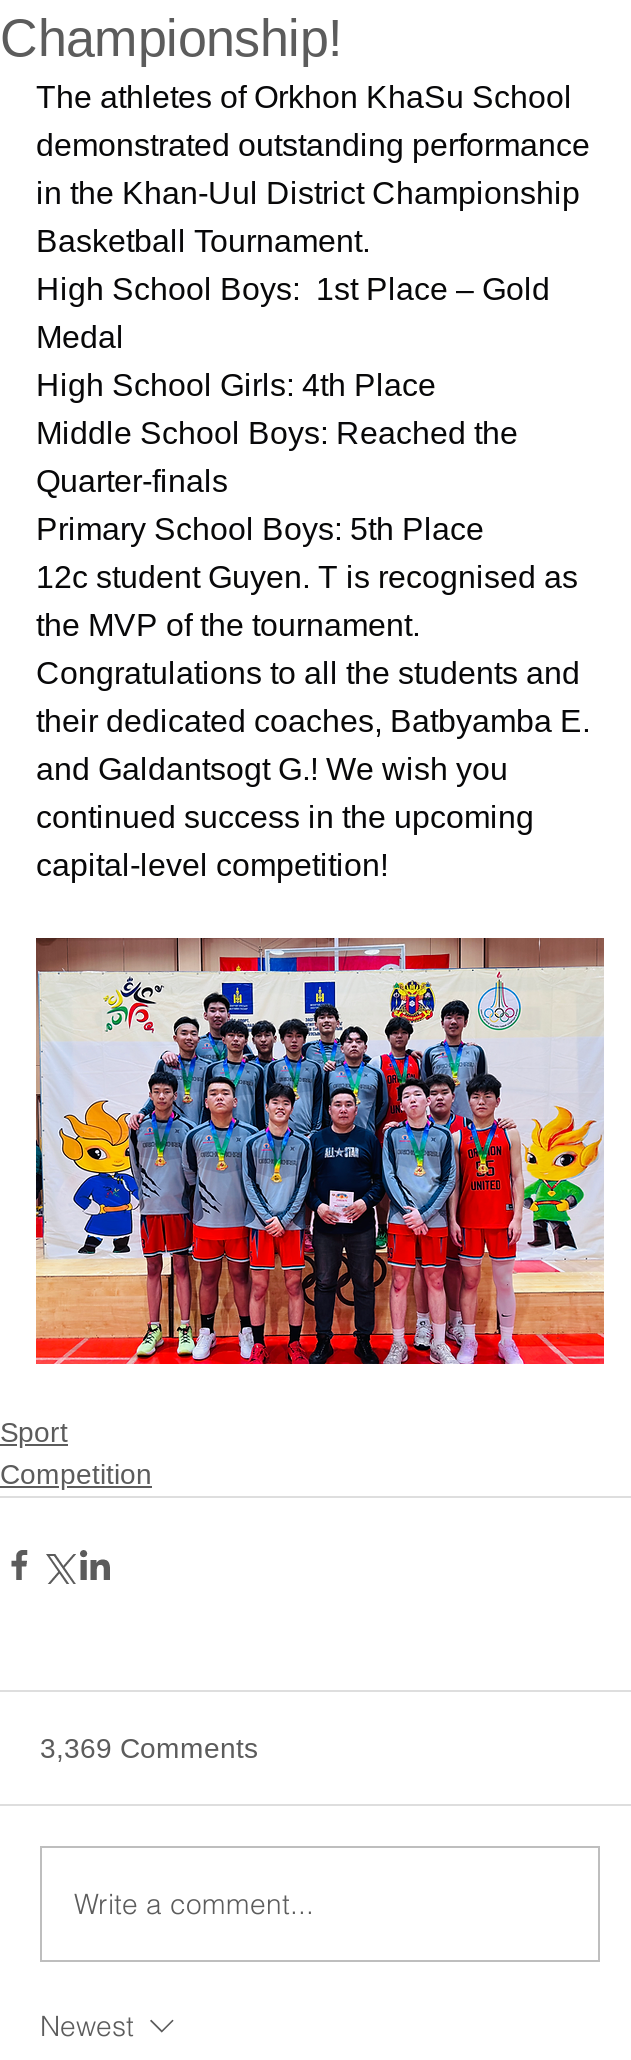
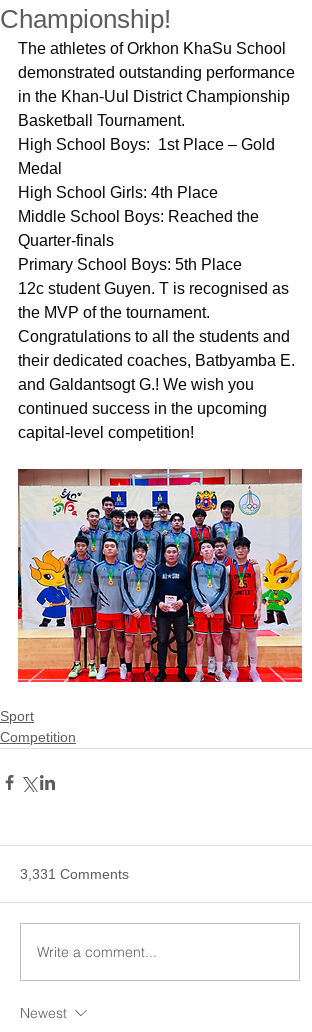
[40,1732,258,1764] 3,369 Comments -> [20,866,129,882] 3,331 Comments

